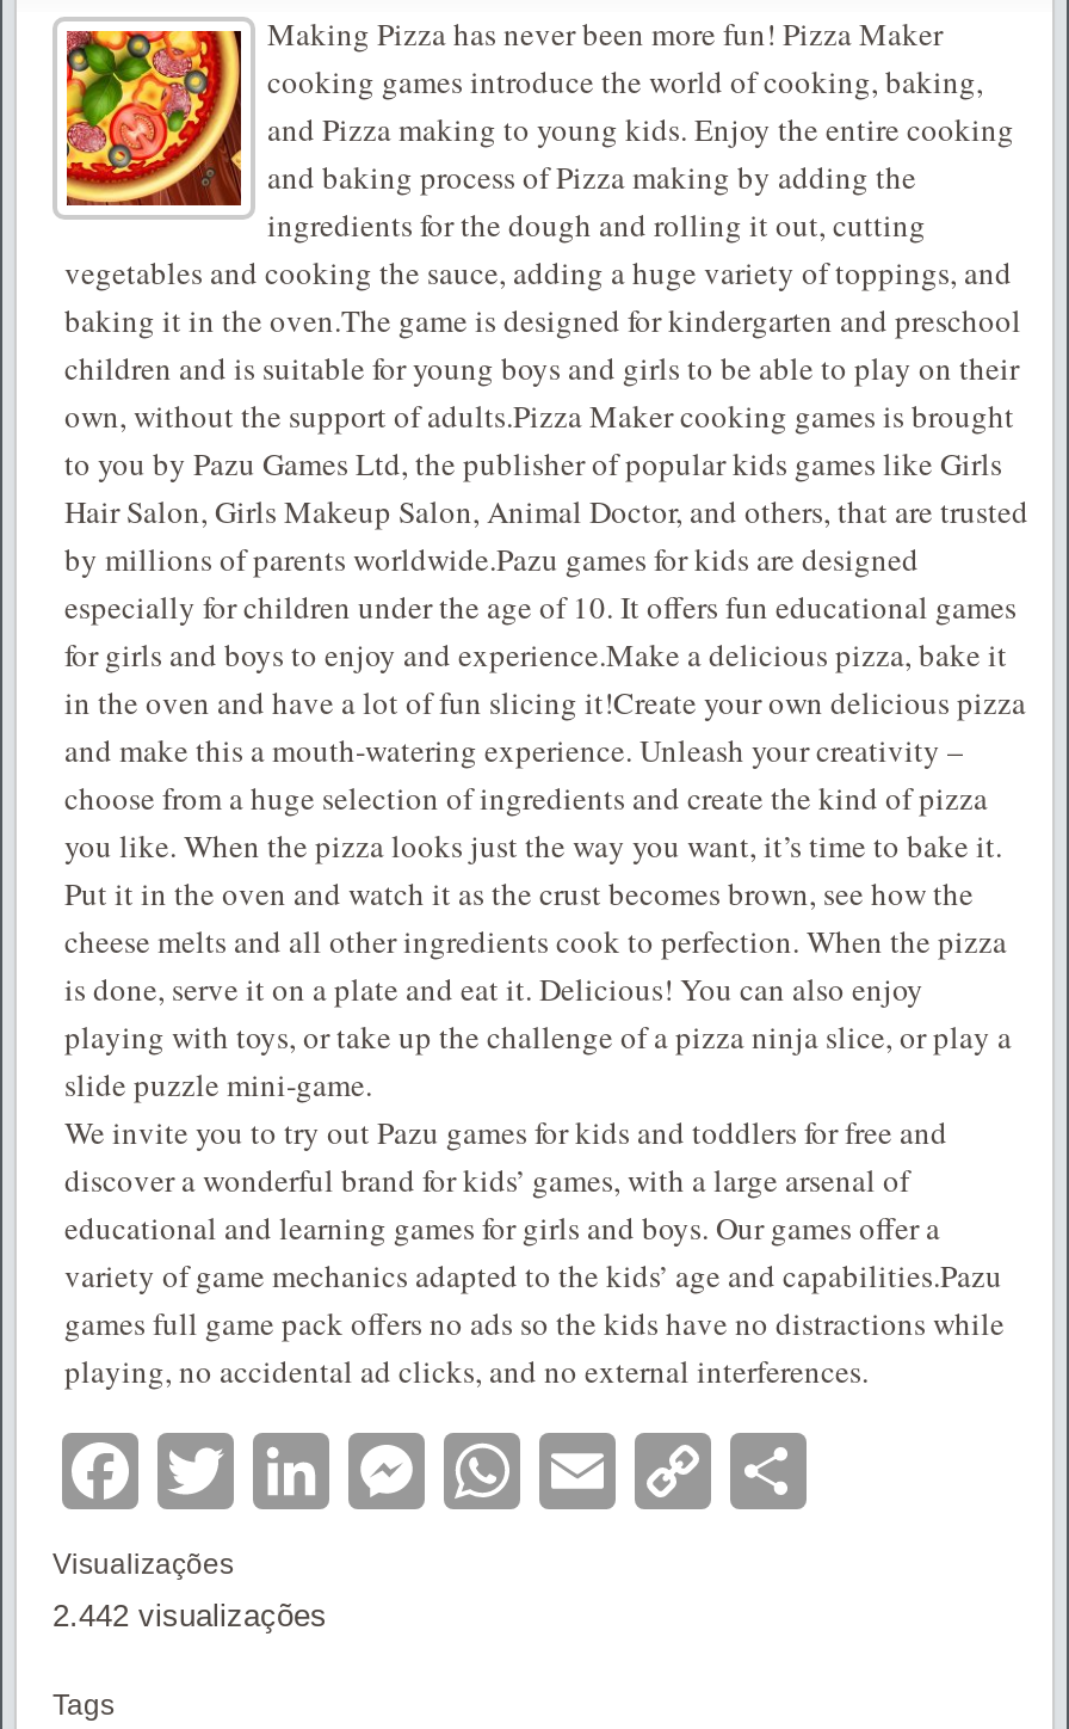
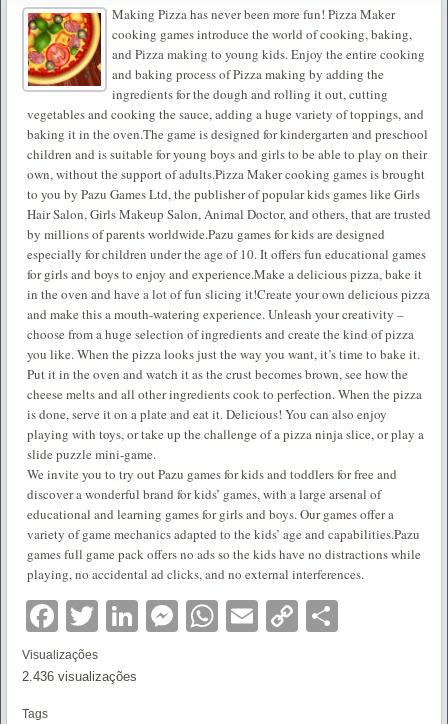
[52,1596,327,1632] 2.442 visualizações -> [22,668,137,683] 2.436 visualizações

